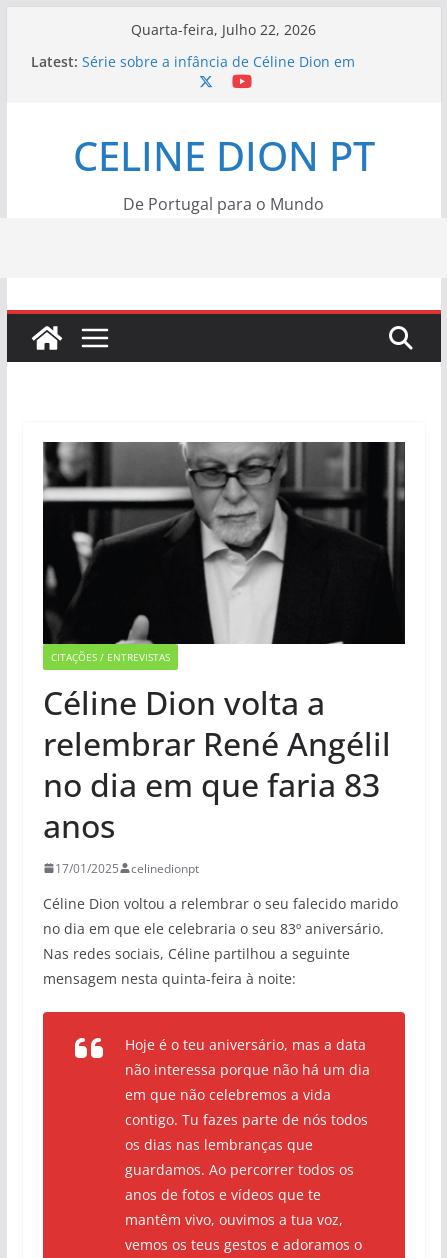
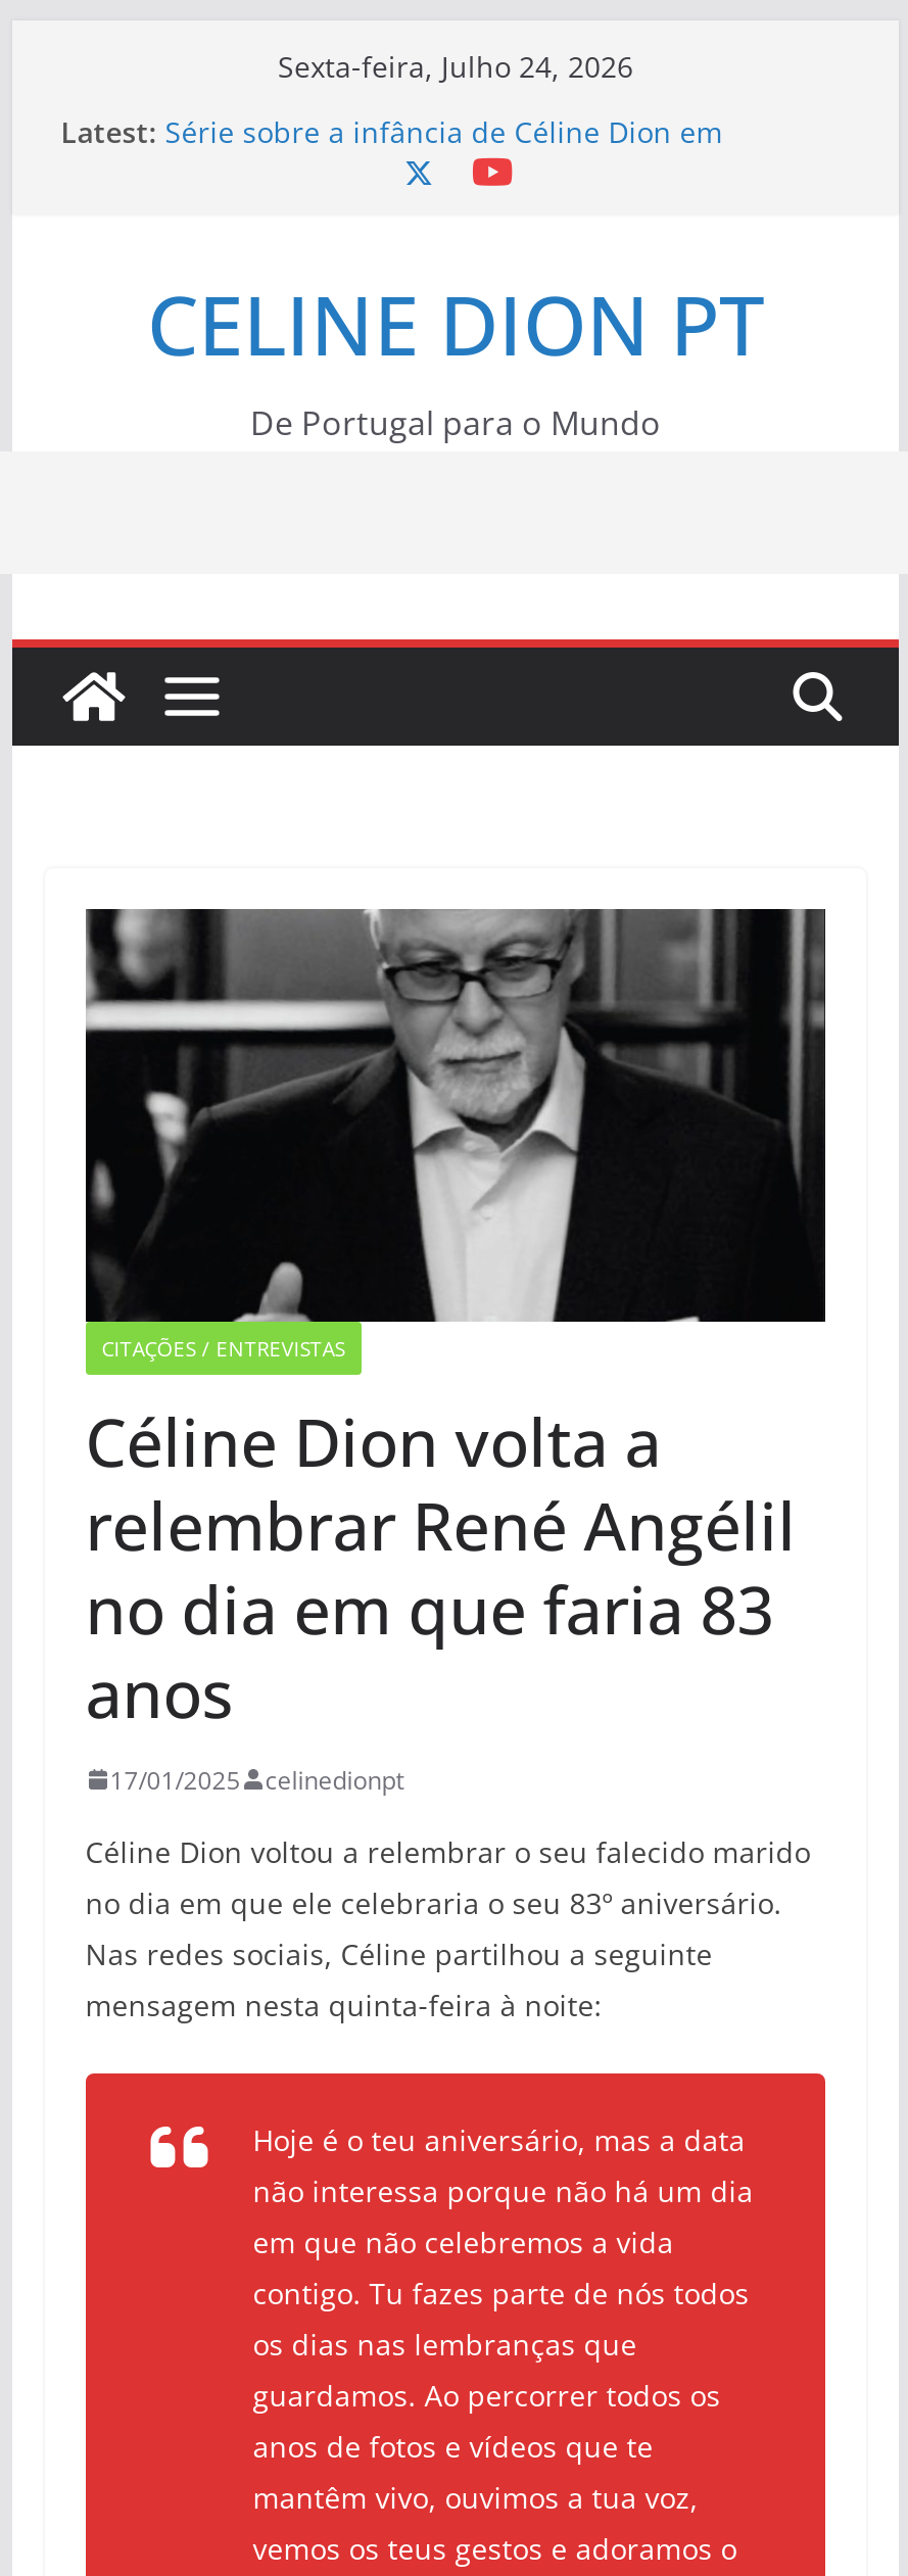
[131,20,316,39] Quarta-feira, Julho 22, 2026 -> [278,47,633,86] Sexta-feira, Julho 24, 2026

